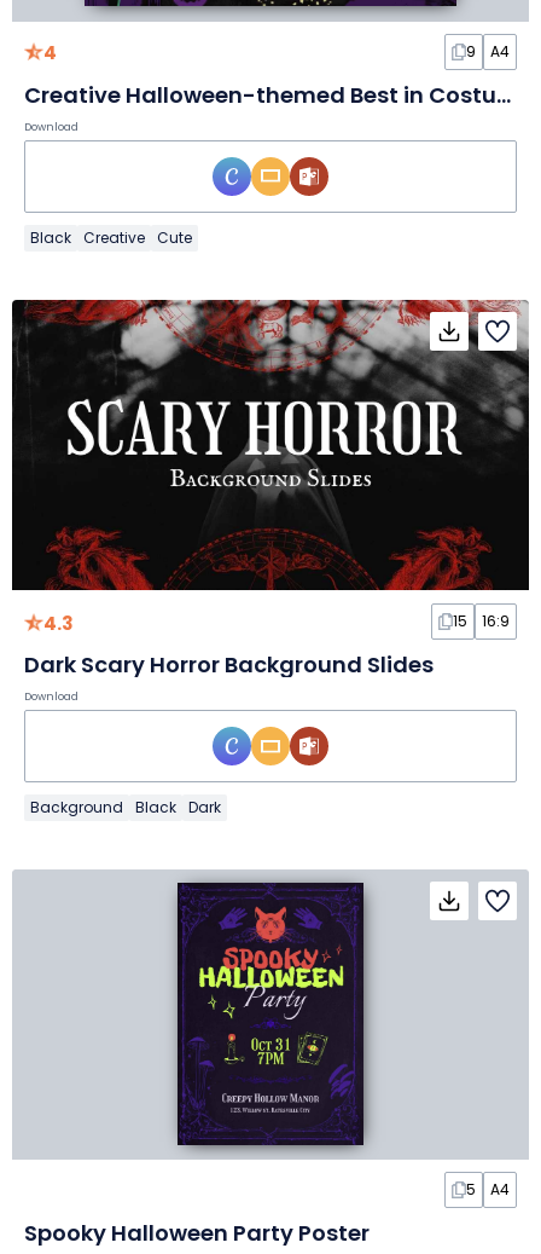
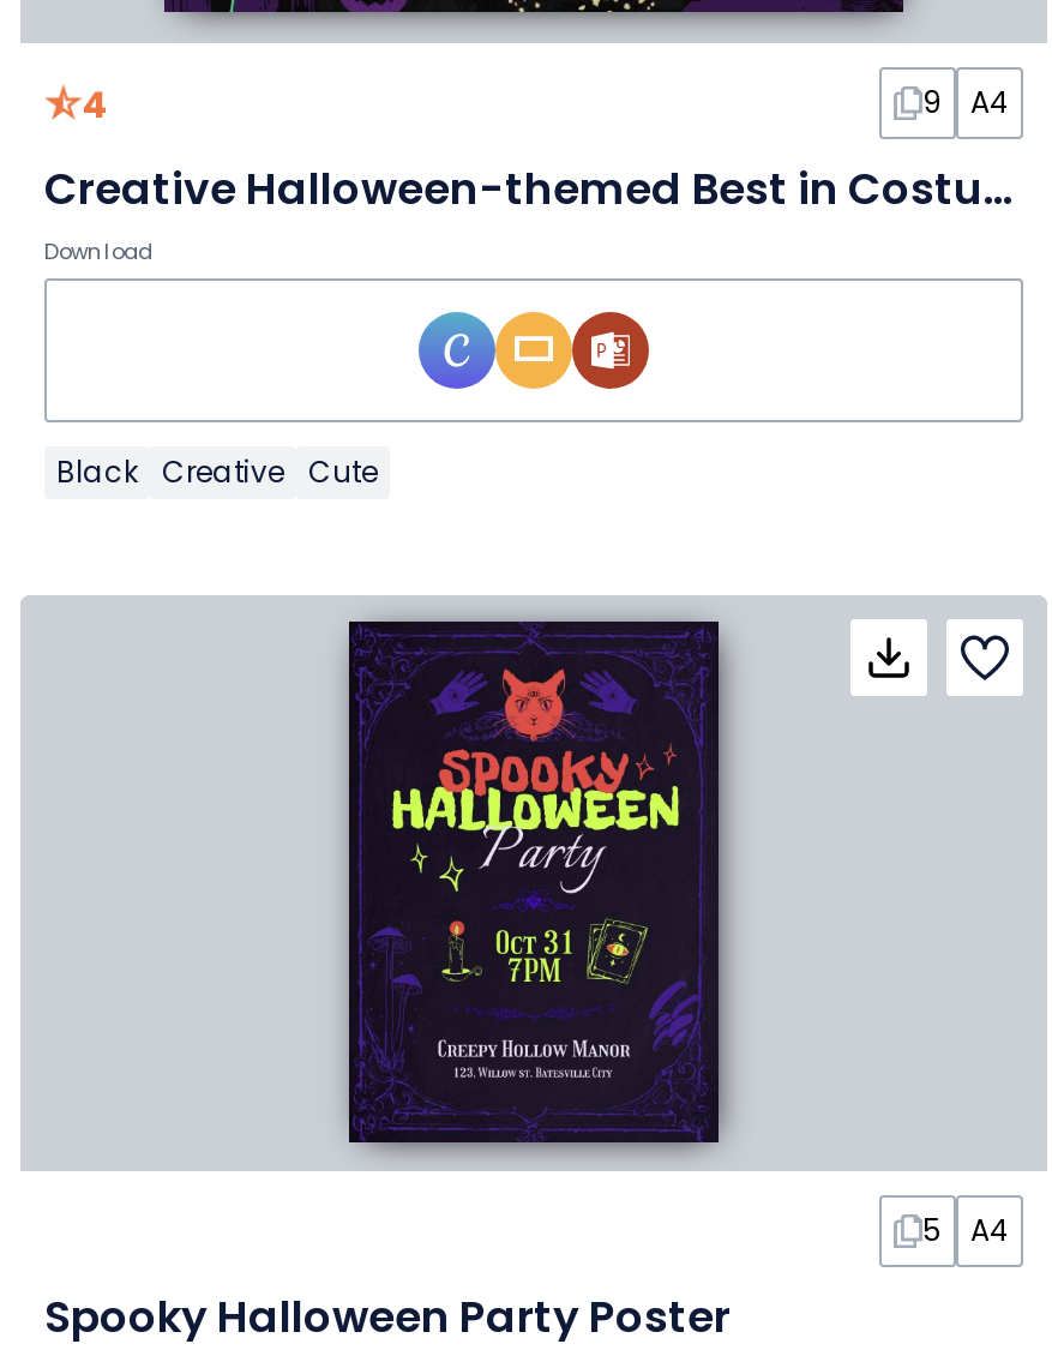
[11,299,530,704] [image] | 4.3 | 15 | 16:9 | Dark Scary Horror Background Slides | Download -> none
[30,797,221,818] Background Black Dark -> none

